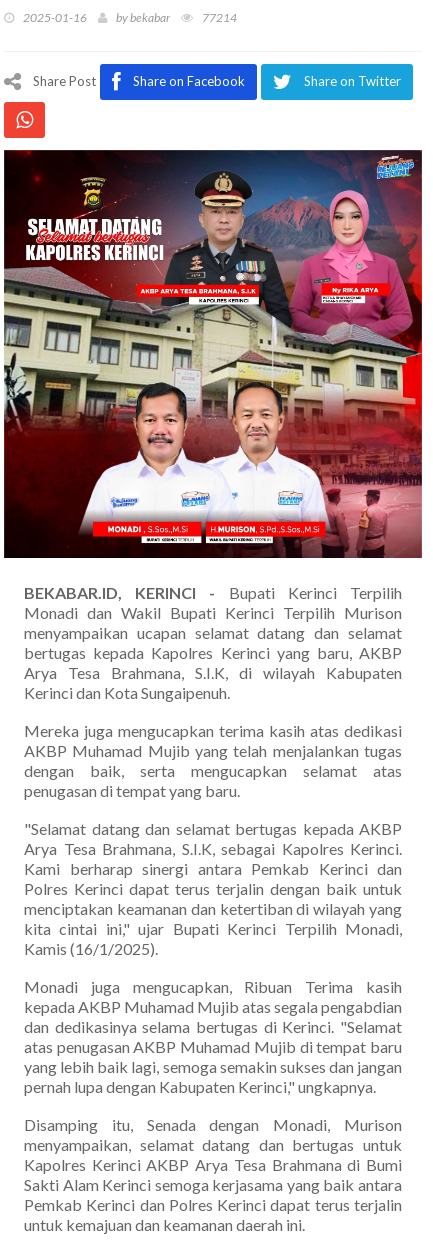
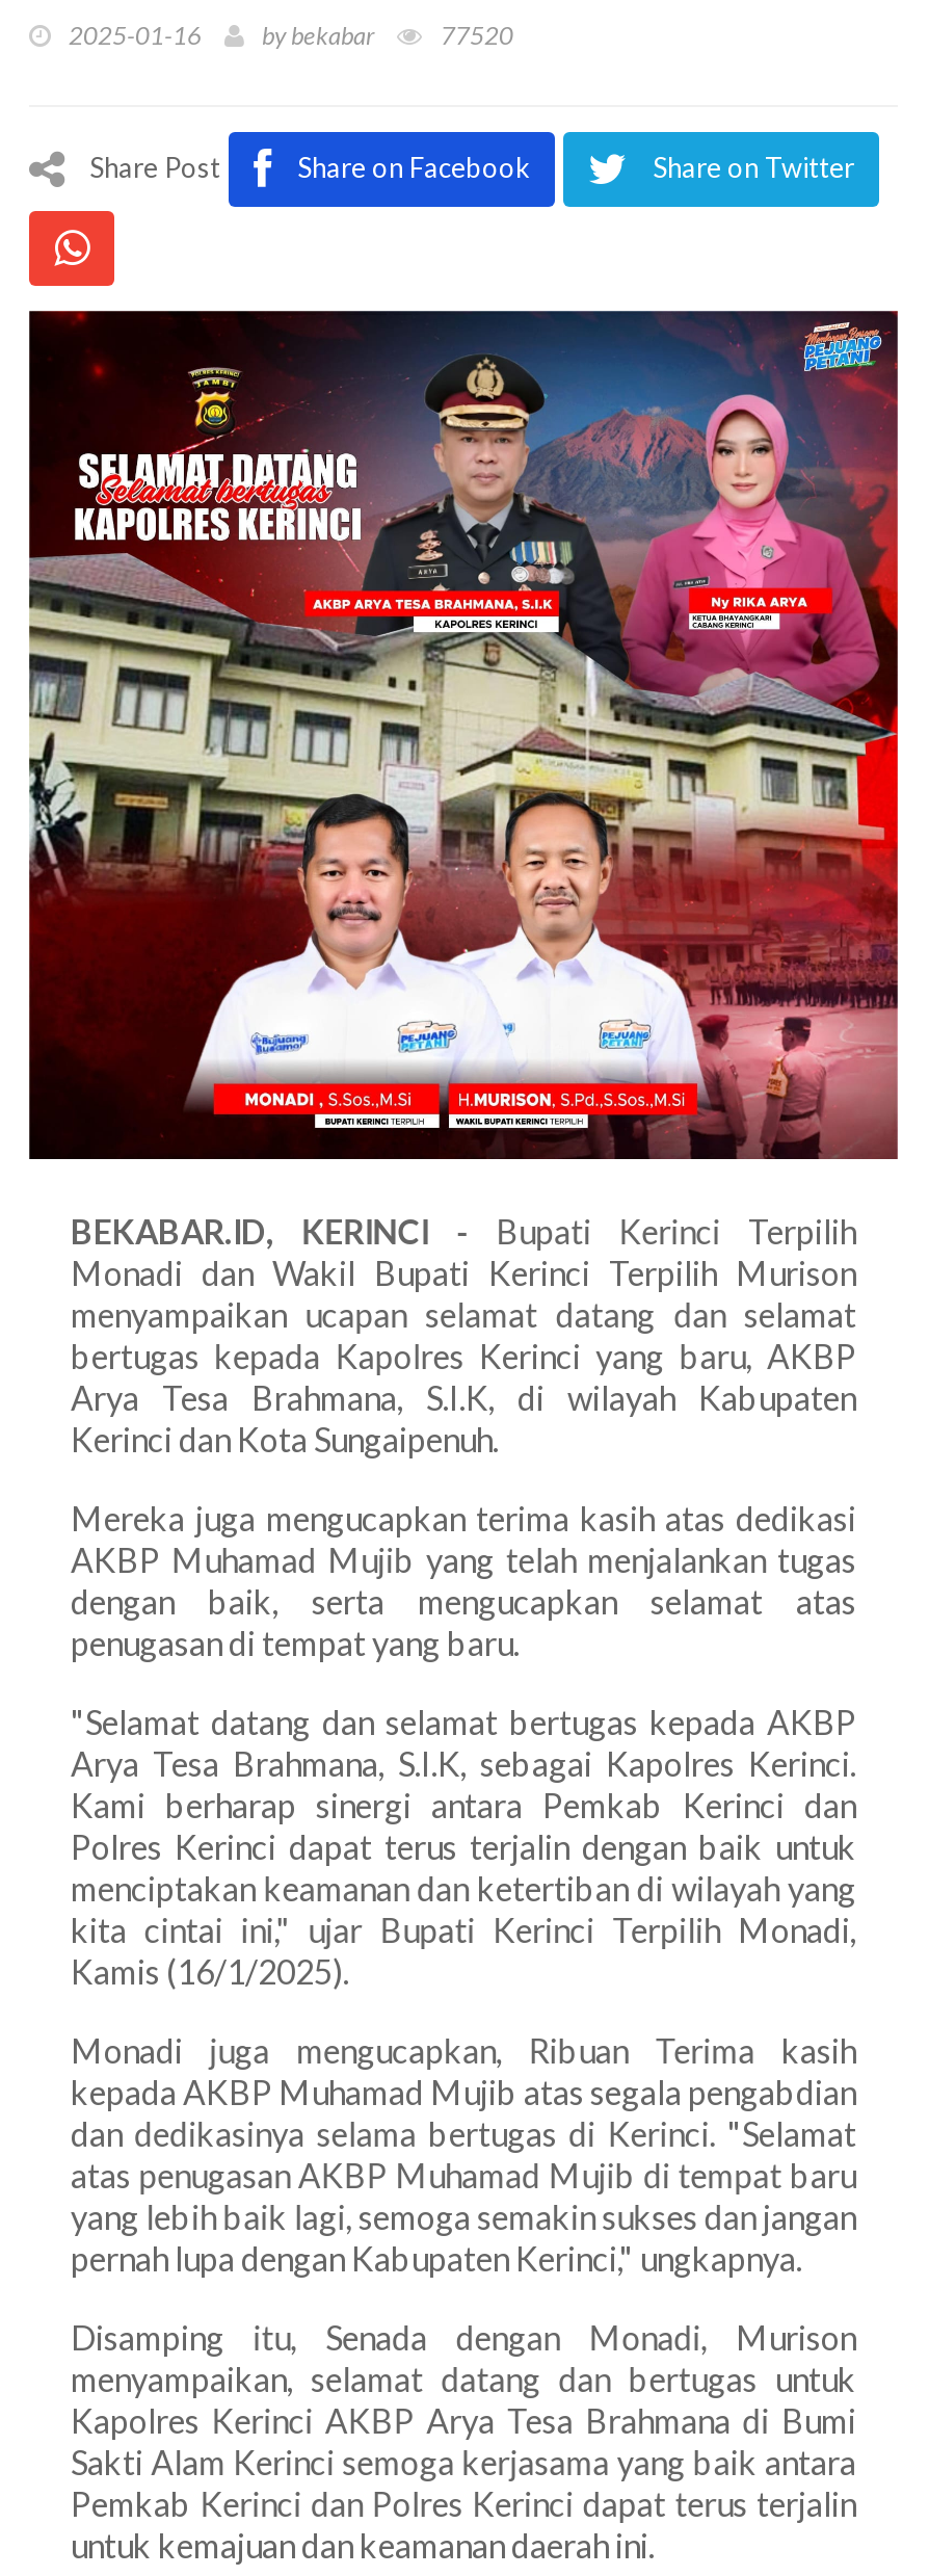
[202,10,237,25] 77214 -> [441,19,513,50] 77520

